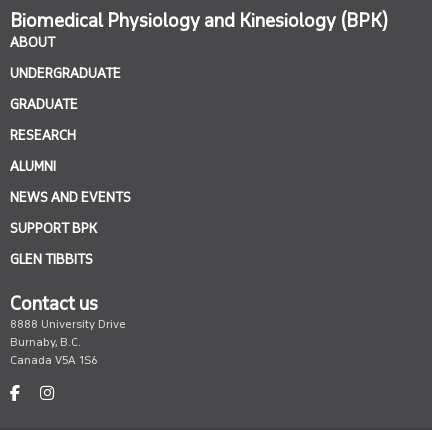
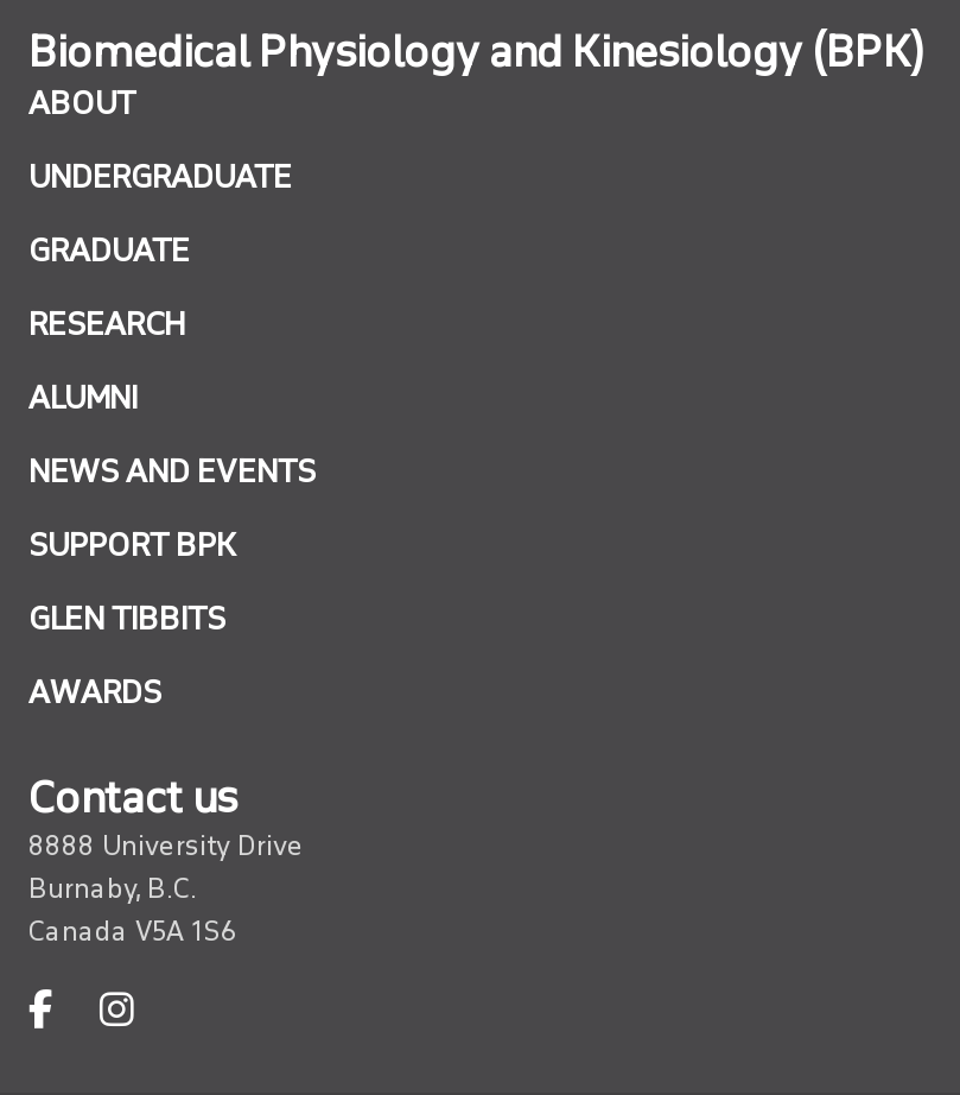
none -> [28,673,161,714] AWARDS

